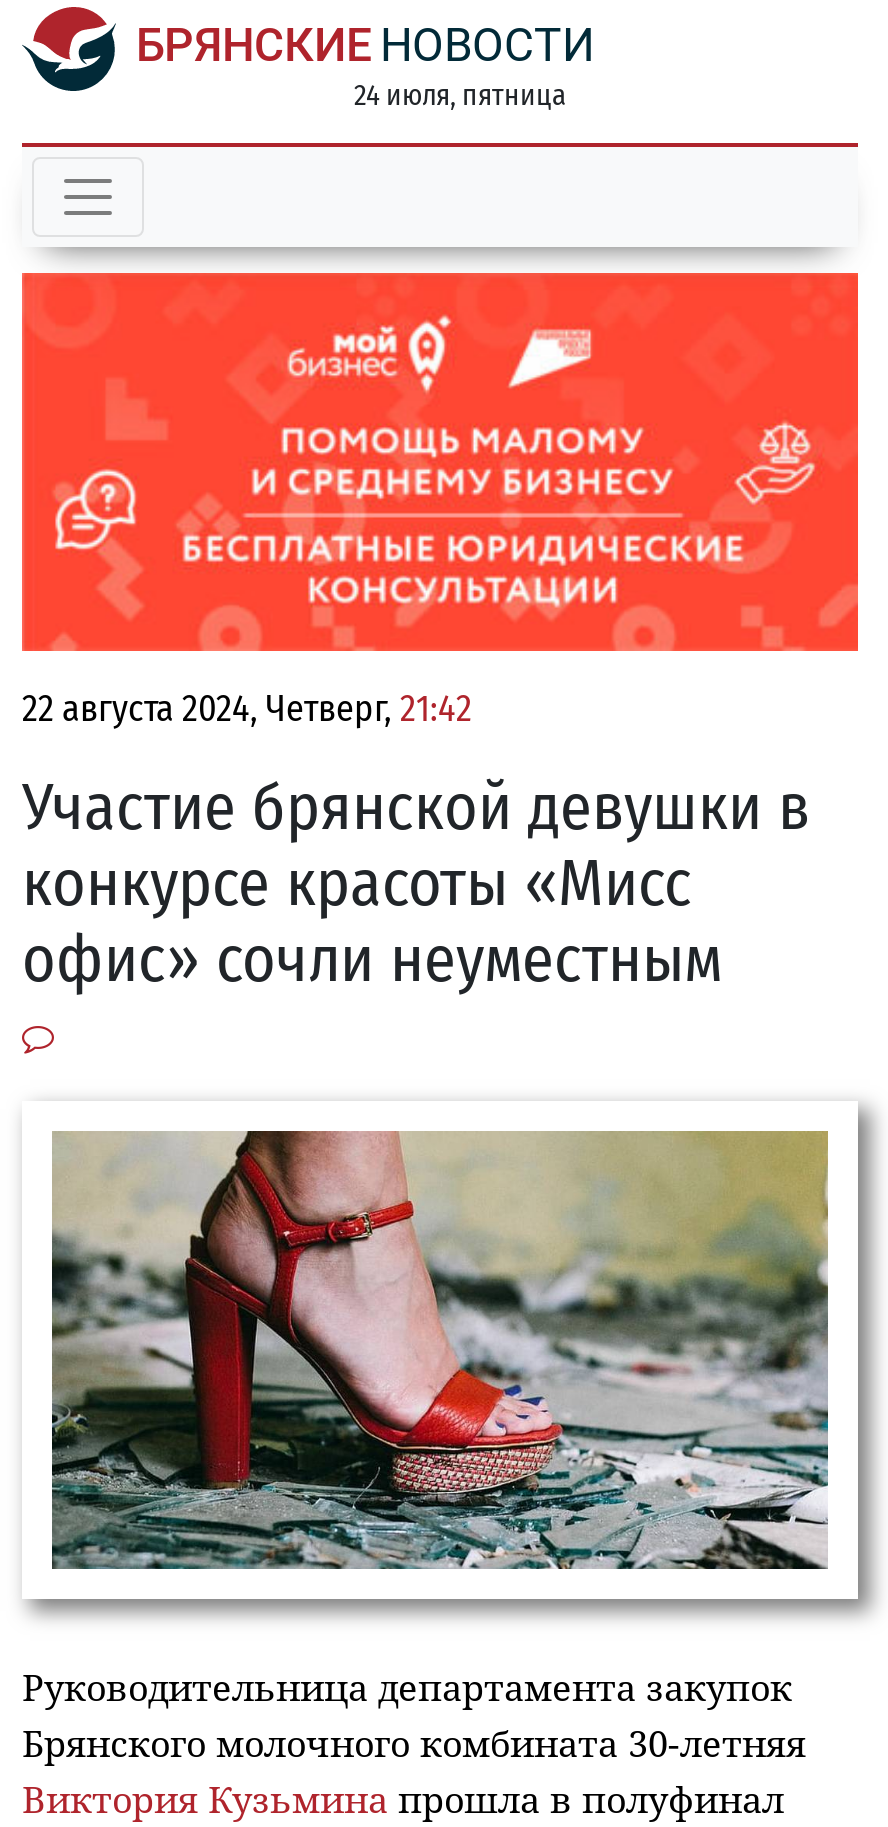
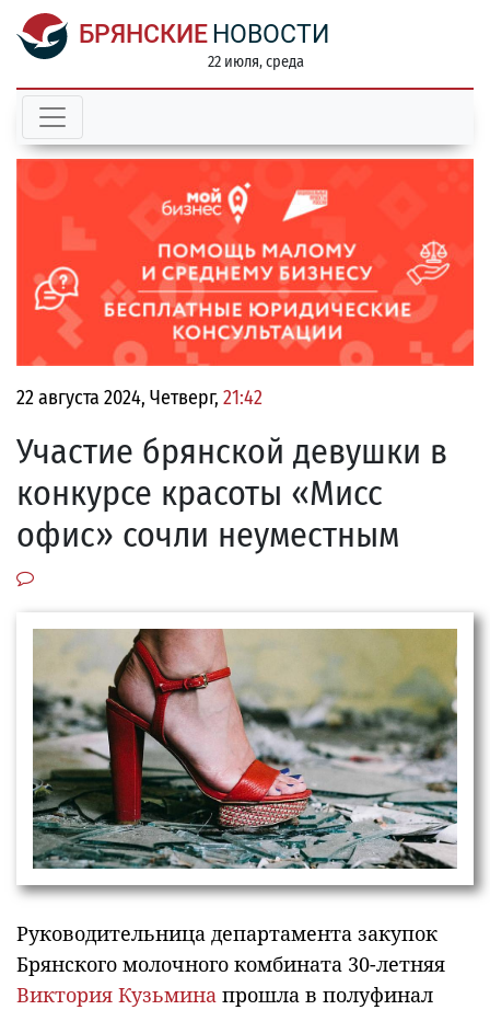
[354,79,566,113] 24 июля, пятница -> [208,53,304,71] 22 июля, среда

